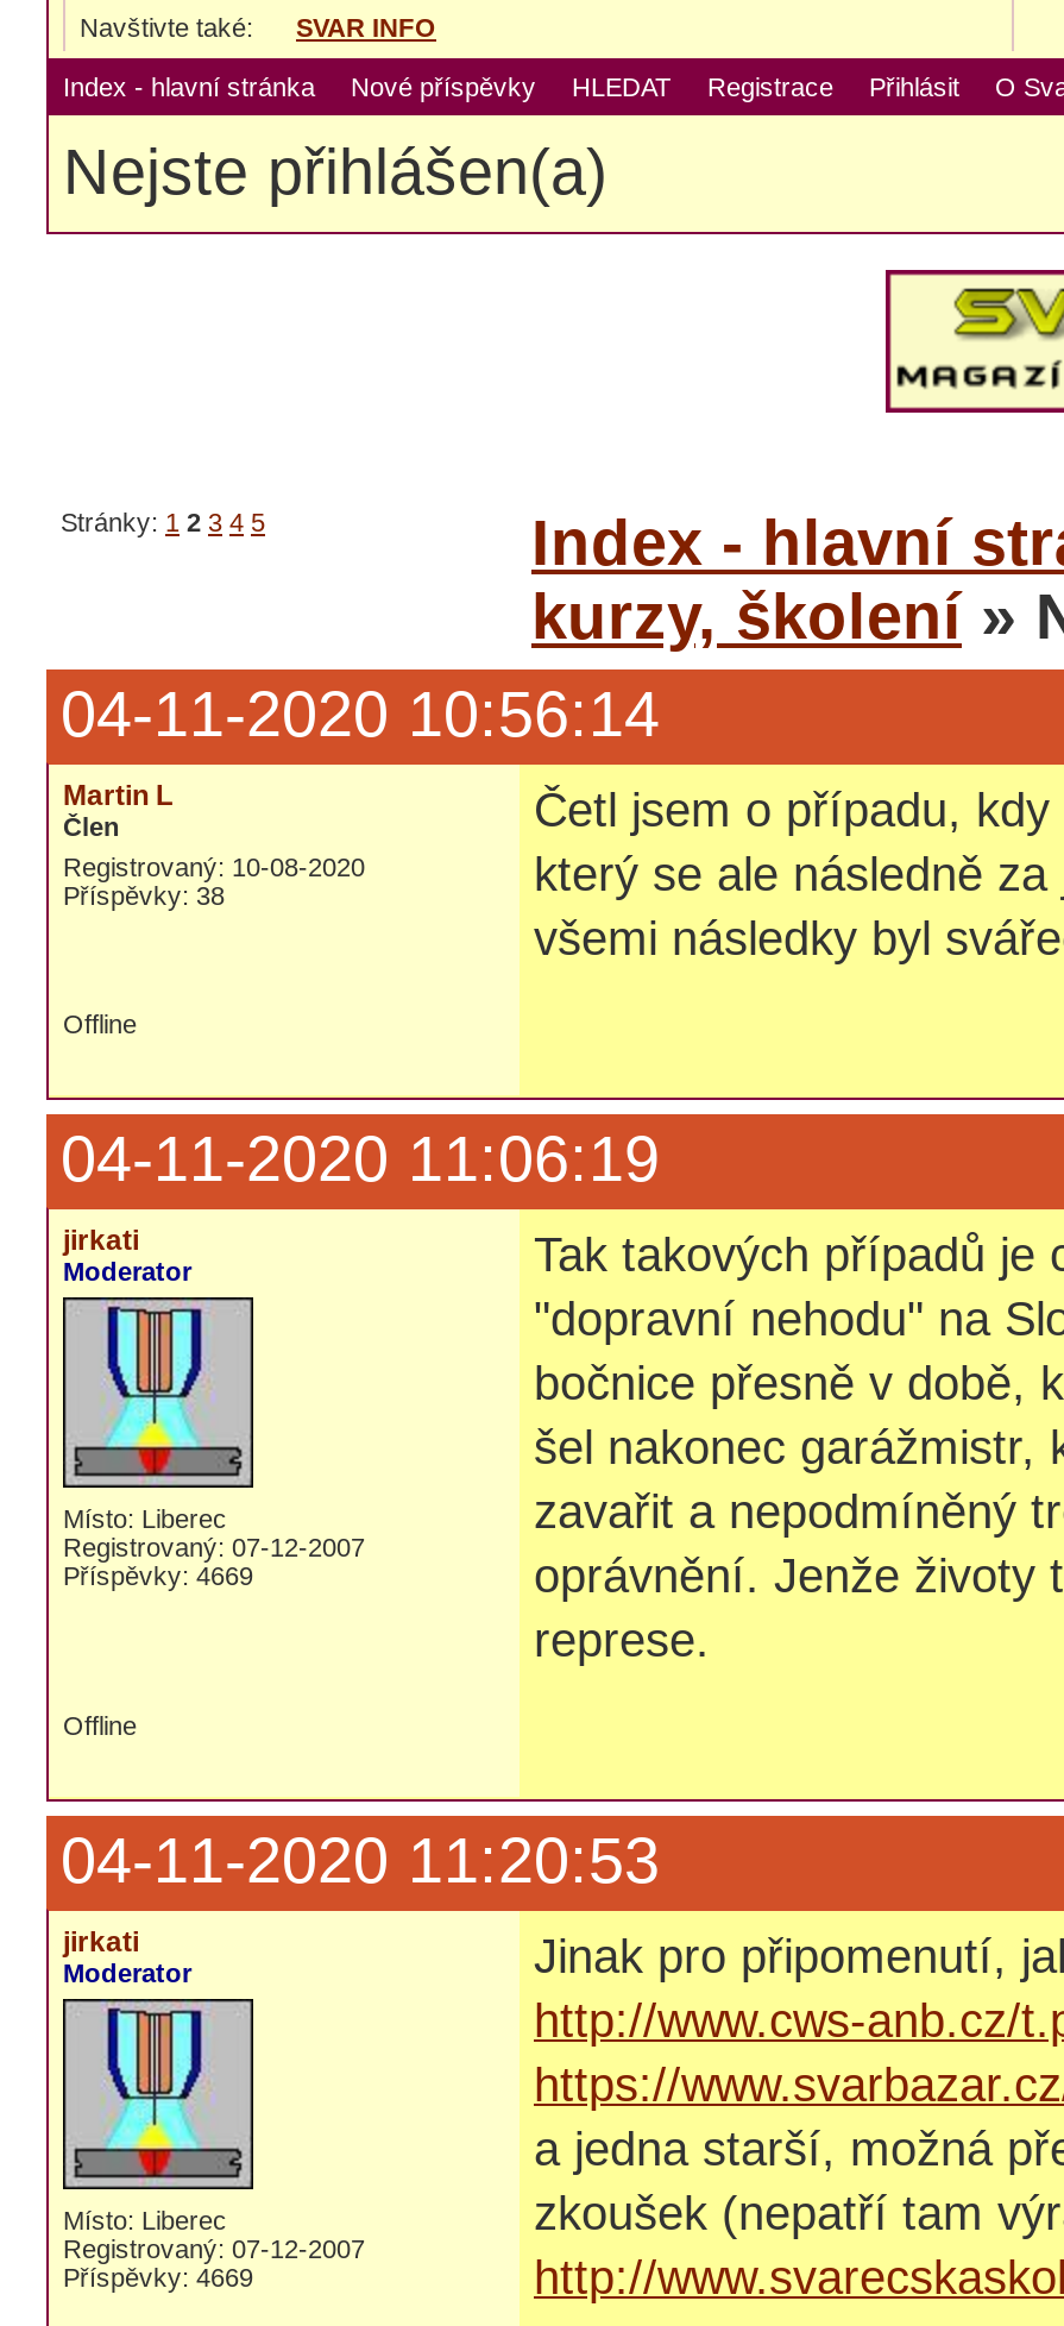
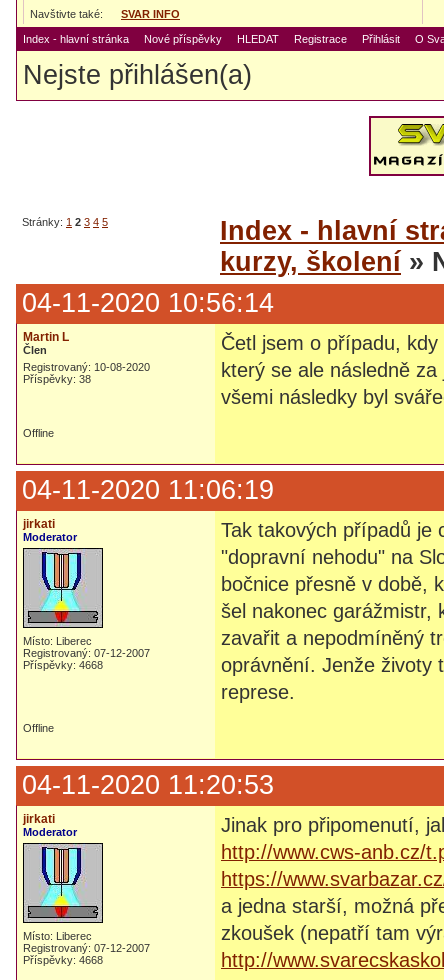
[63,1561,253,1590] Příspěvky: 4669 -> [23,659,103,671] Příspěvky: 4668
[63,2263,253,2292] Příspěvky: 4669 -> [23,954,103,966] Příspěvky: 4668

